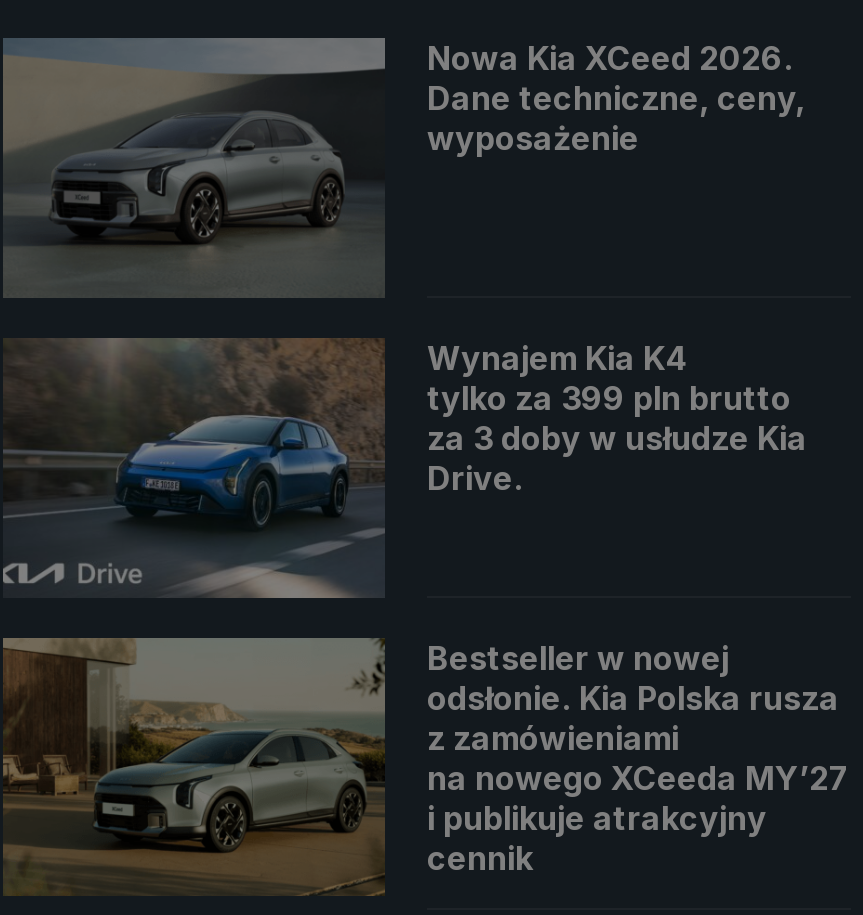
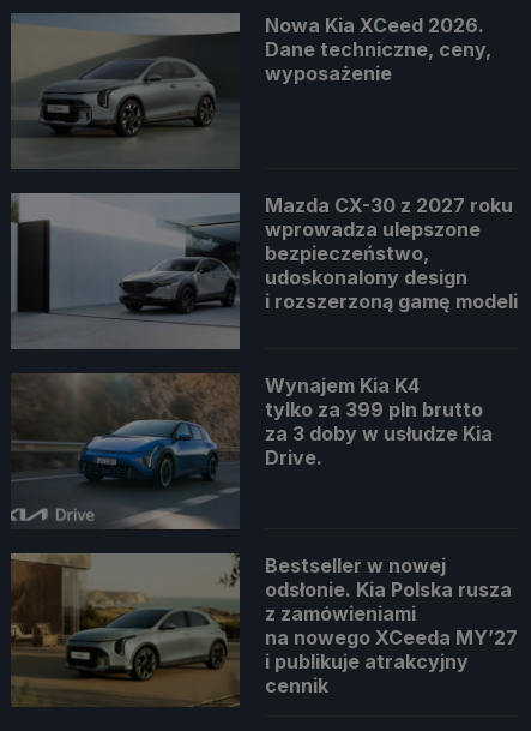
none -> [11,192,518,349] [image] | Mazda CX-30 z 2027 roku | wprowadza ulepszone | bezpieczeństwo, | udoskonalony design | i rozszerzoną gamę modeli

